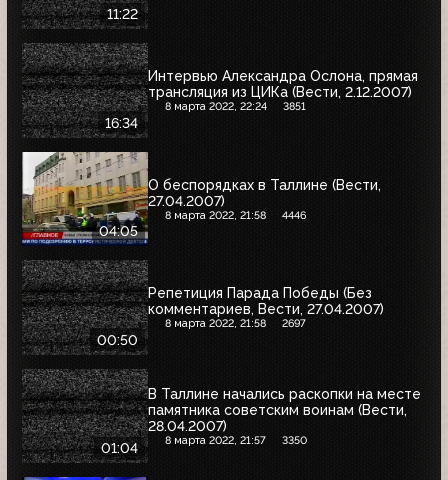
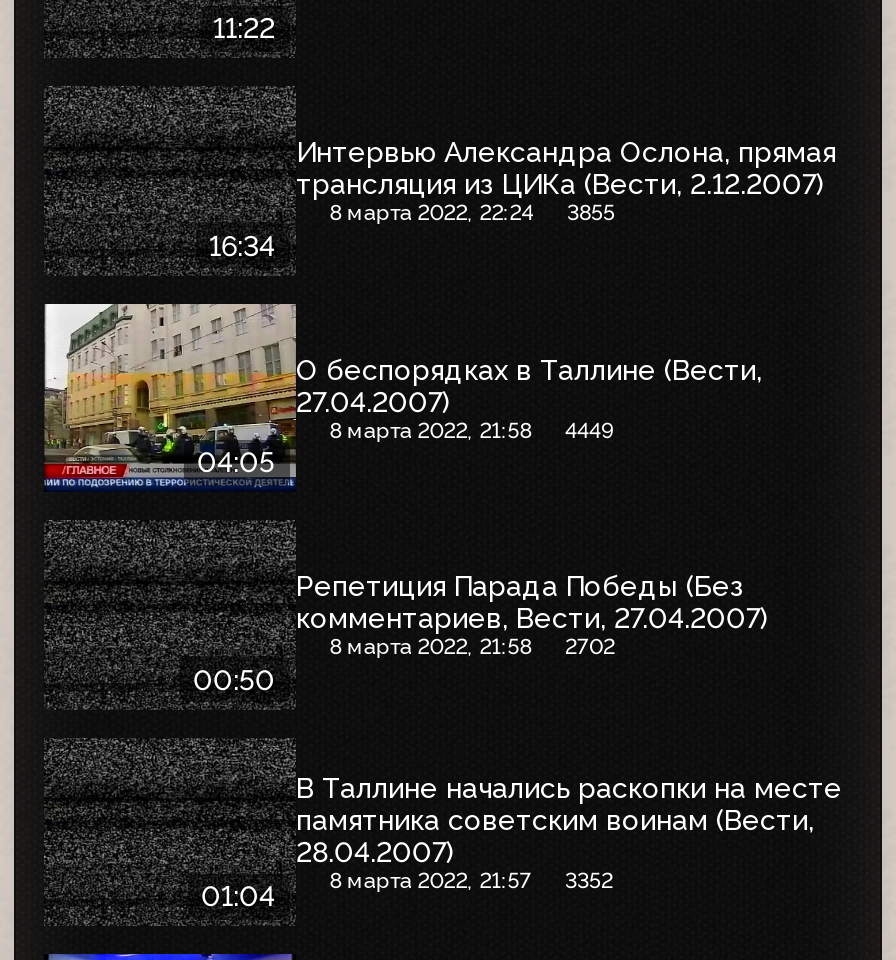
[165,100,306,113] 8 марта 2022, 22:24 3851 -> [329,200,615,226] 8 марта 2022, 22:24 3855
[165,209,306,222] 8 марта 2022, 21:58 4446 -> [329,417,613,443] 8 марта 2022, 21:58 4449
[165,317,306,330] 8 марта 2022, 21:58 2697 -> [329,634,615,660] 8 марта 2022, 21:58 2702
[165,434,307,447] 8 марта 2022, 21:57 3350 -> [329,867,613,893] 8 марта 2022, 21:57 3352

